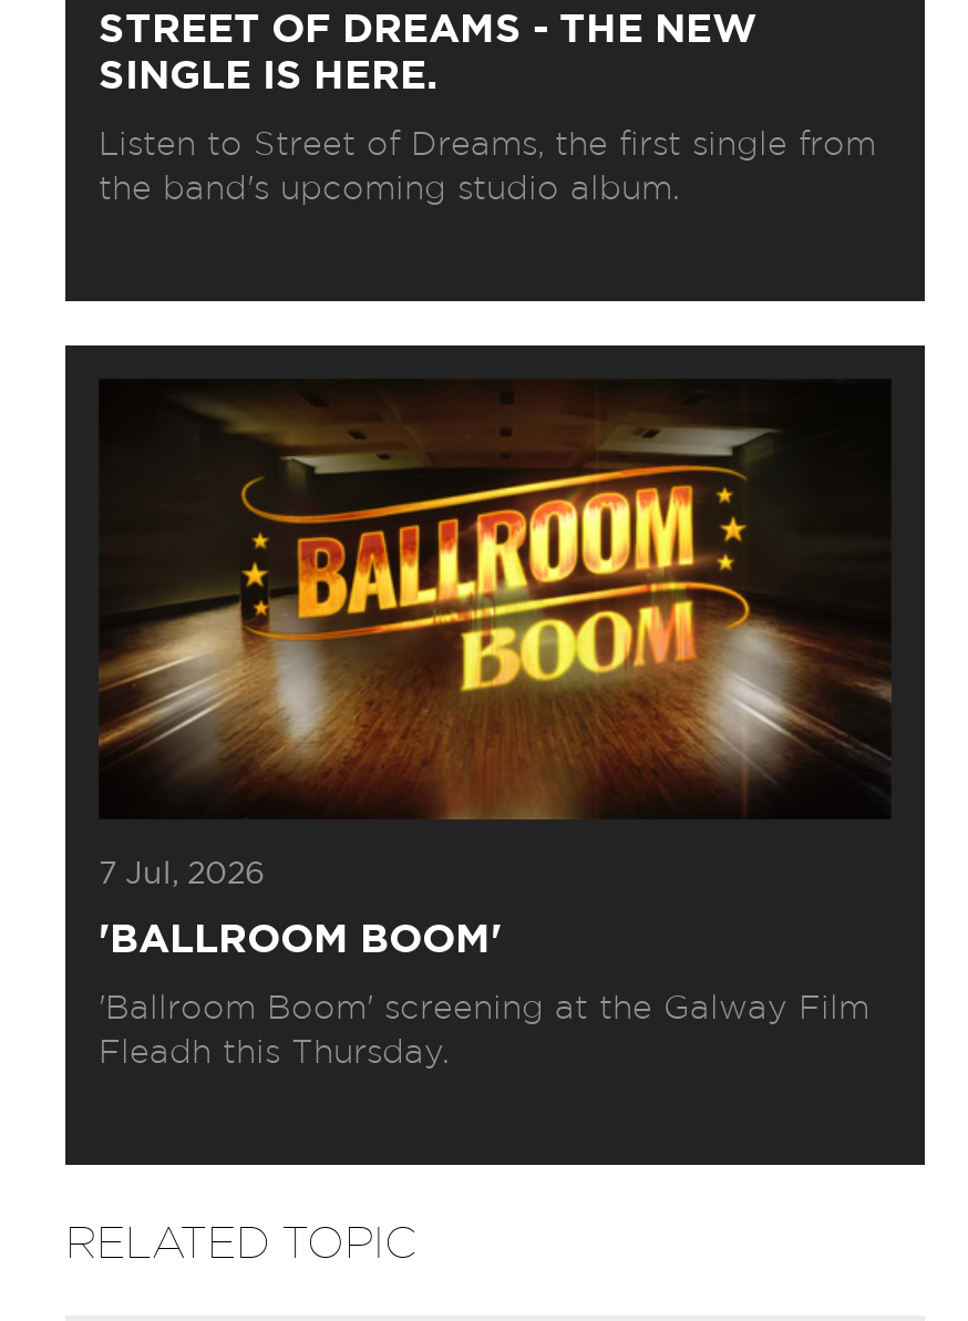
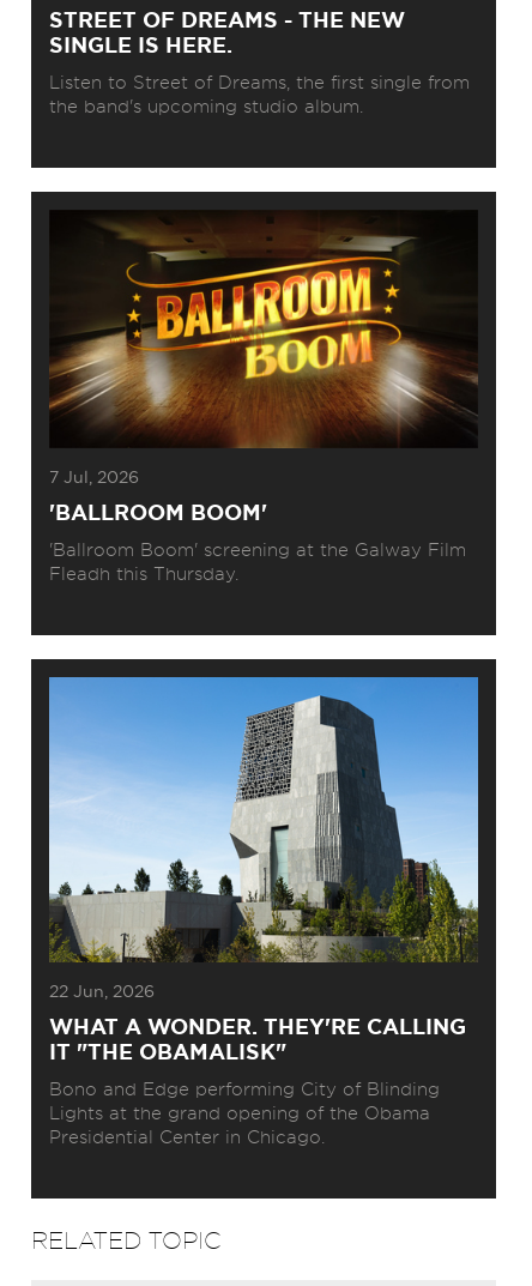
none -> [30,676,497,1147] [image] | 22 Jun, 2026 | WHAT A WONDER. THEY'RE CALLING | IT "THE OBAMALISK" | Bono and Edge performing City of Blinding | Lights at the grand opening of the Obama | Presidential Center in Chicago.

